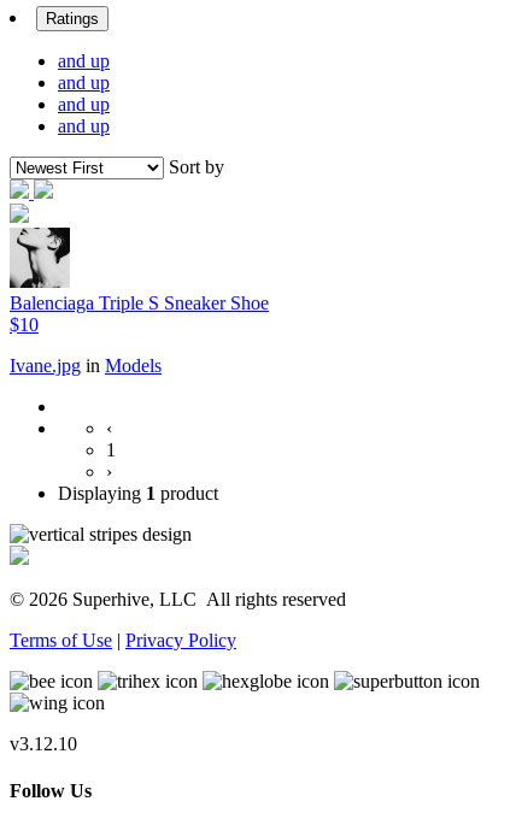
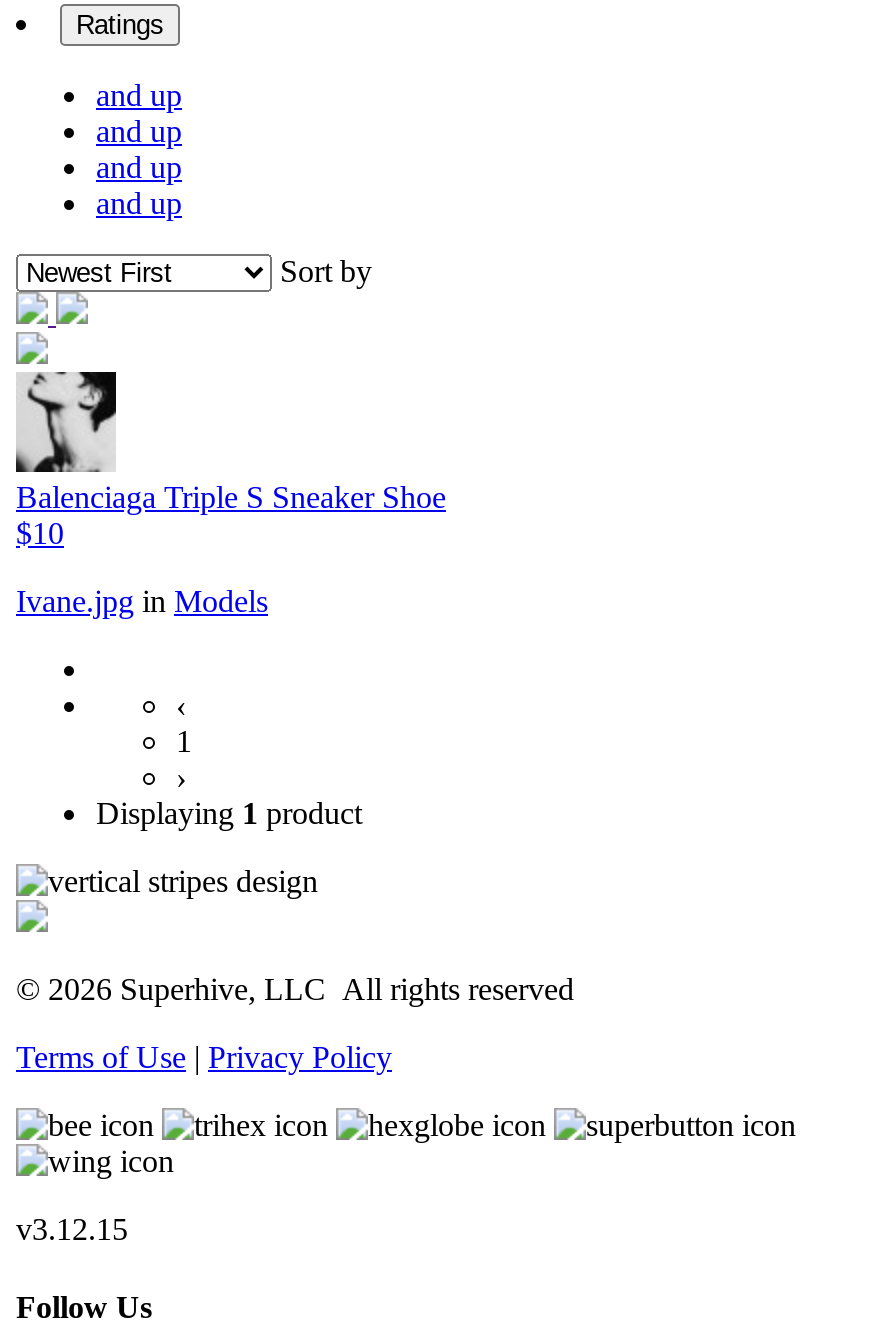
[10,734,77,754] v3.12.10 -> [16,1212,128,1246] v3.12.15

